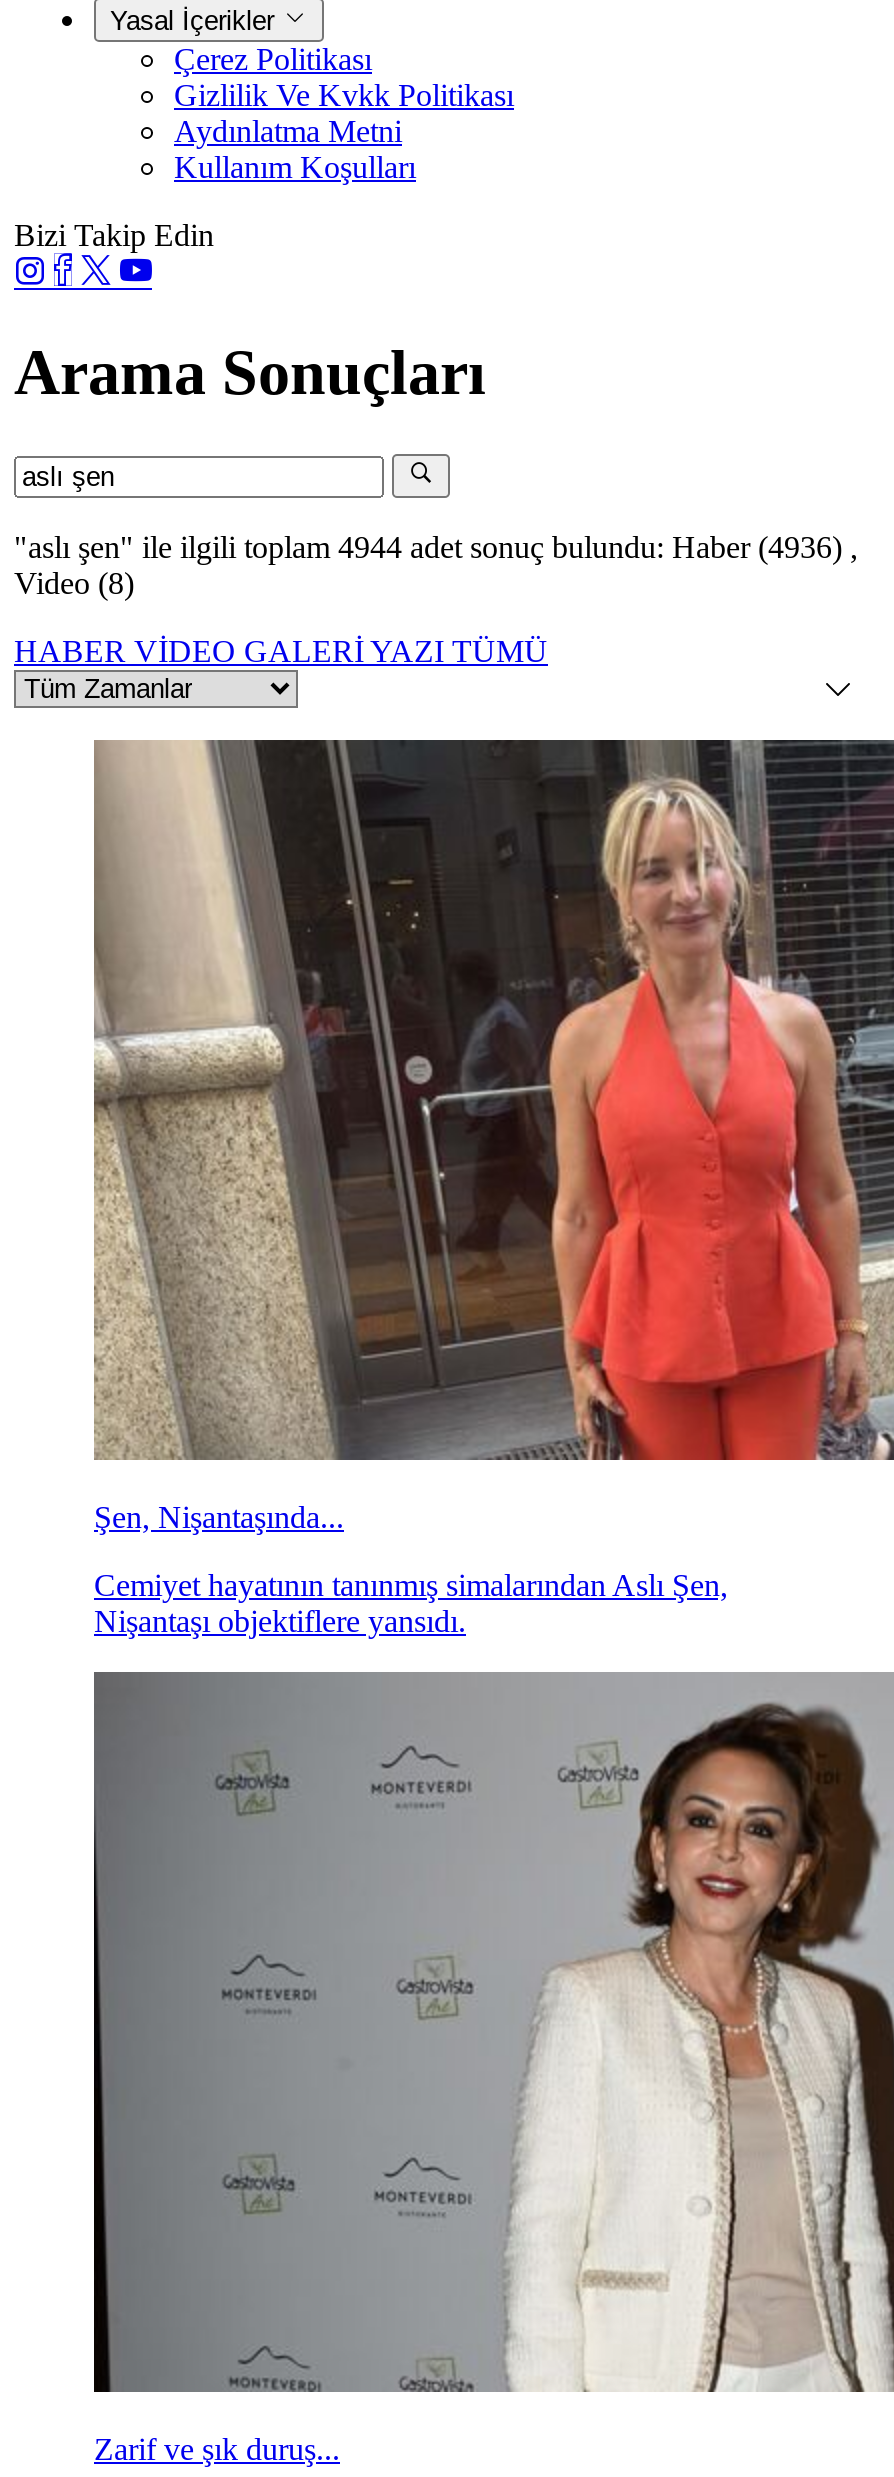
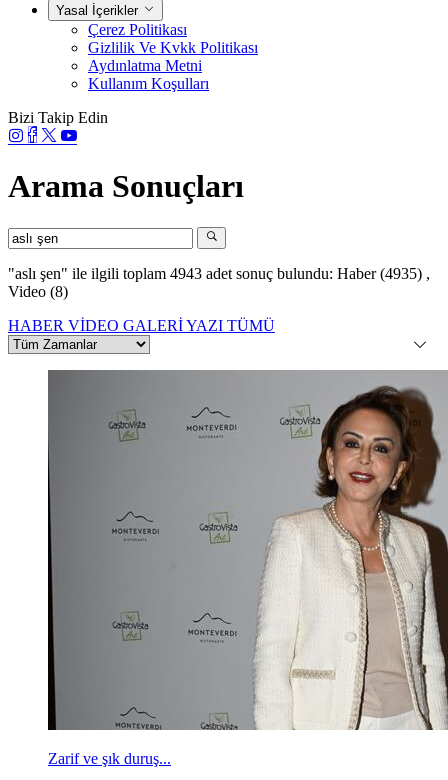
[14,530,858,564] "aslı şen" ile ilgili toplam 4944 adet sonuç bulundu: Haber (4936), -> [8,265,430,282] "aslı şen" ile ilgili toplam 4943 adet sonuç bulundu: Haber (4935),
[92,740,888,1638] [image] | Şen, Nişantaşında... | Cemiyet hayatının tanınmış simalarından Aslı Şen, | Nişantaşı objektiflere yansıdı. -> none

